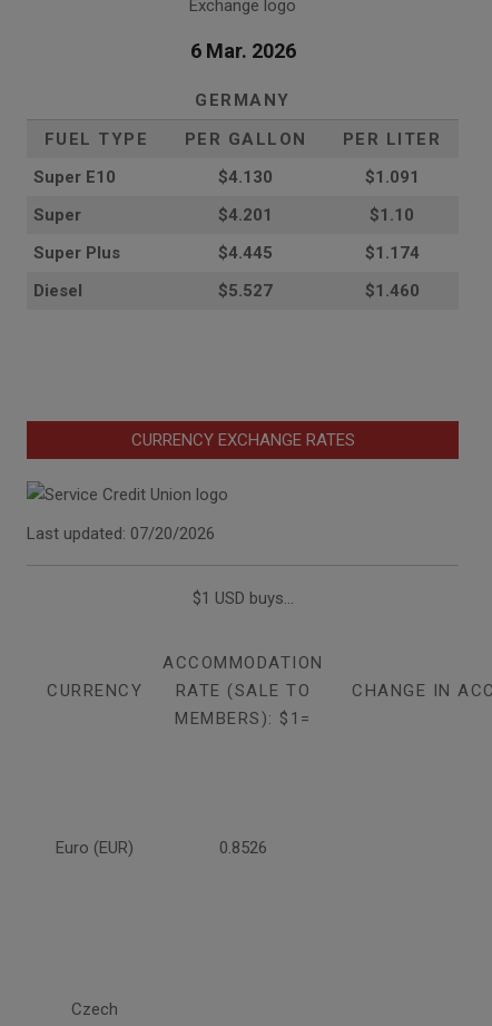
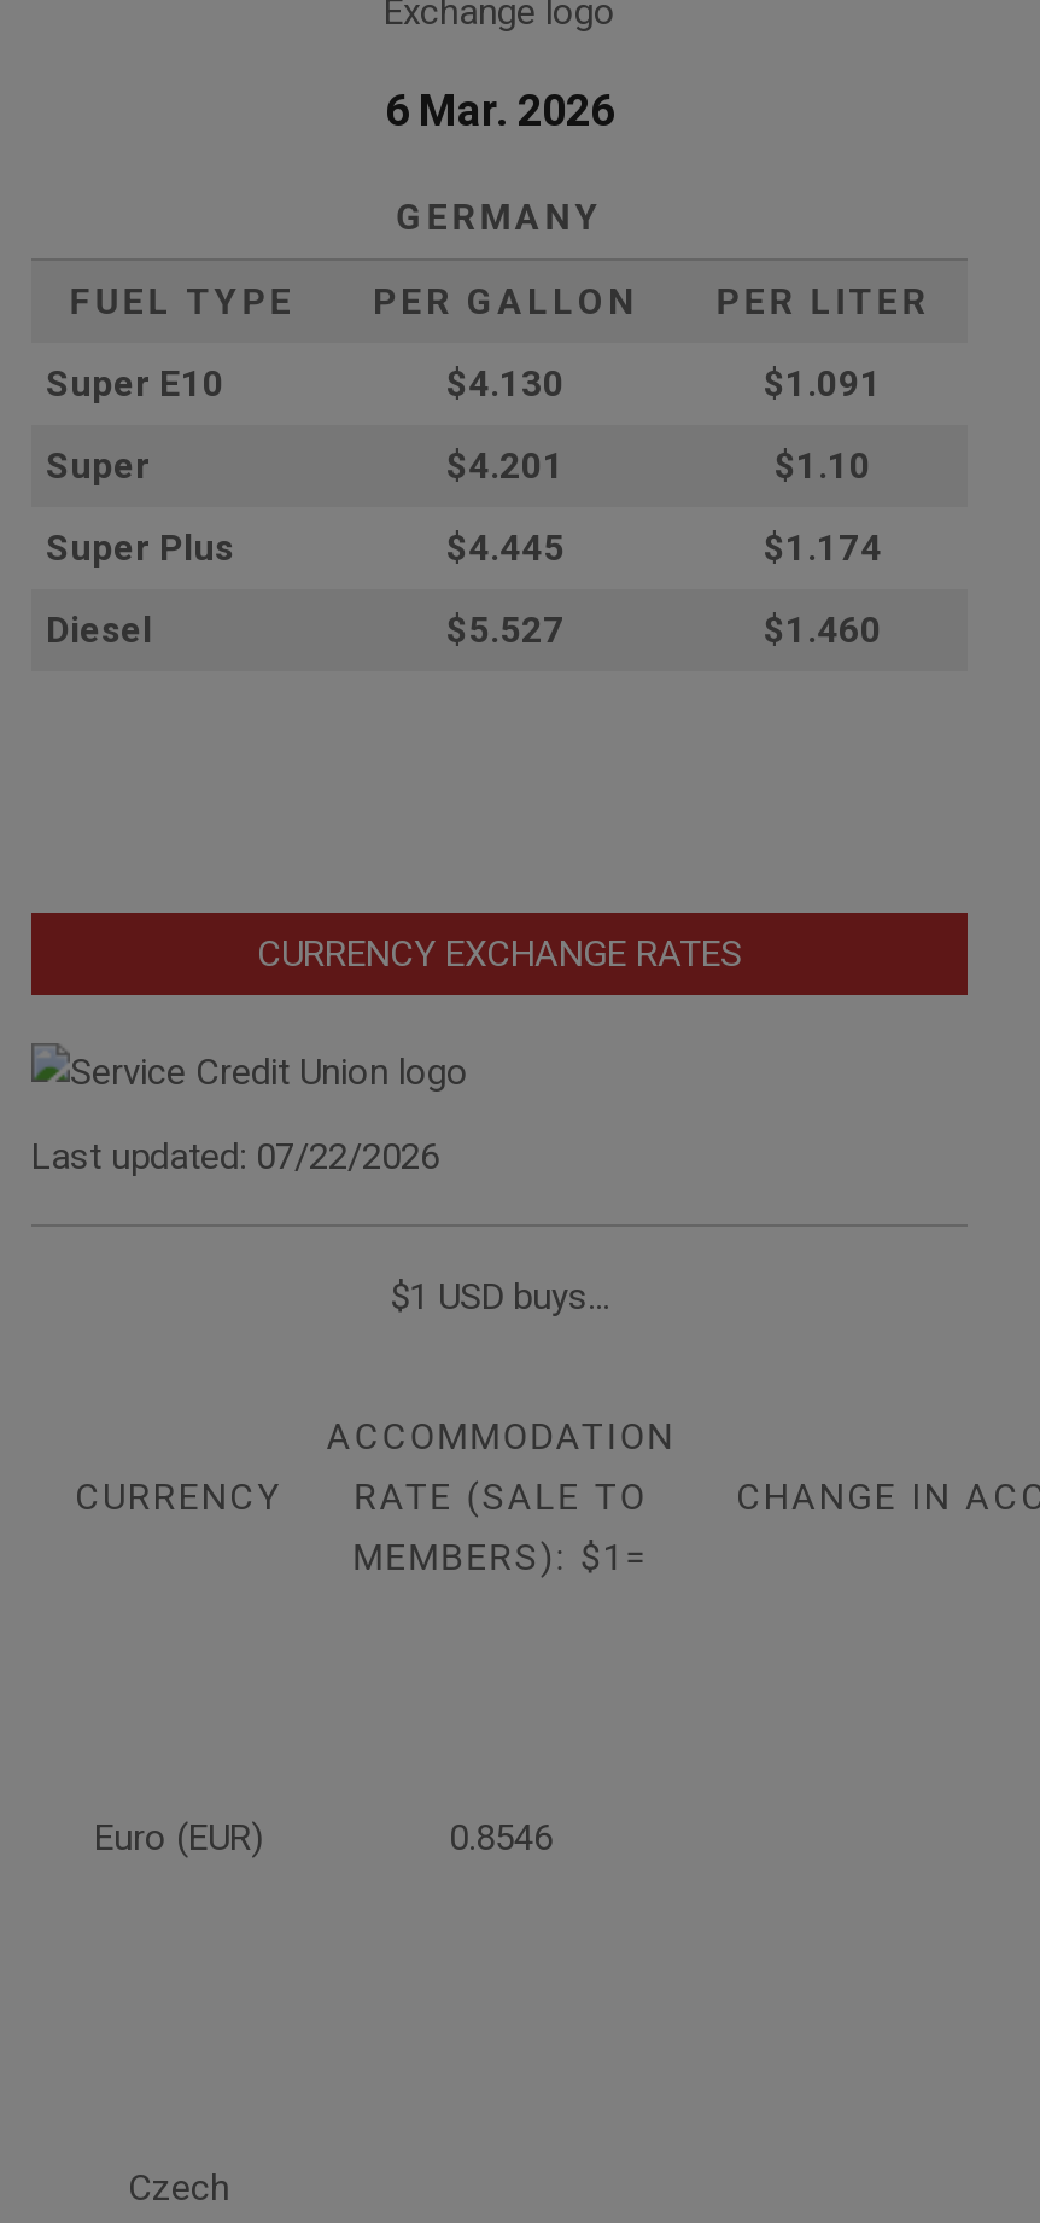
[27,524,215,544] Last updated: 07/20/2026 -> [31,1135,439,1179] Last updated: 07/22/2026
[219,838,267,858] 0.8526 -> [449,1816,553,1860] 0.8546

